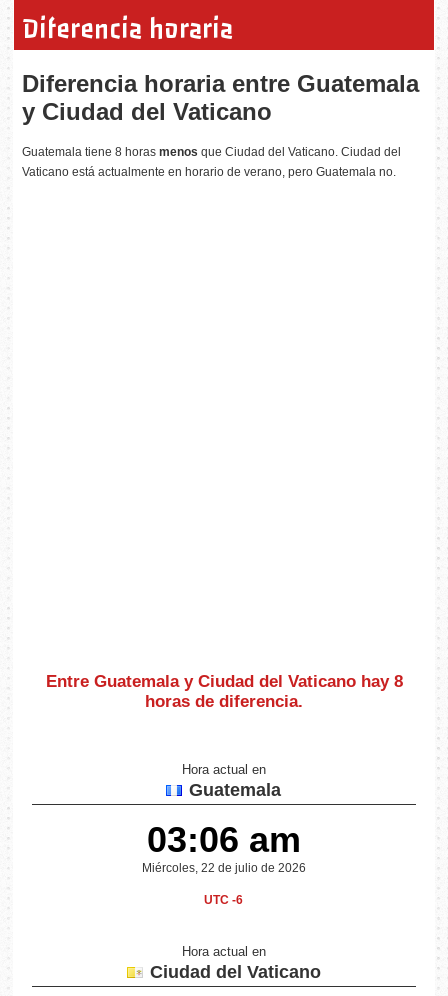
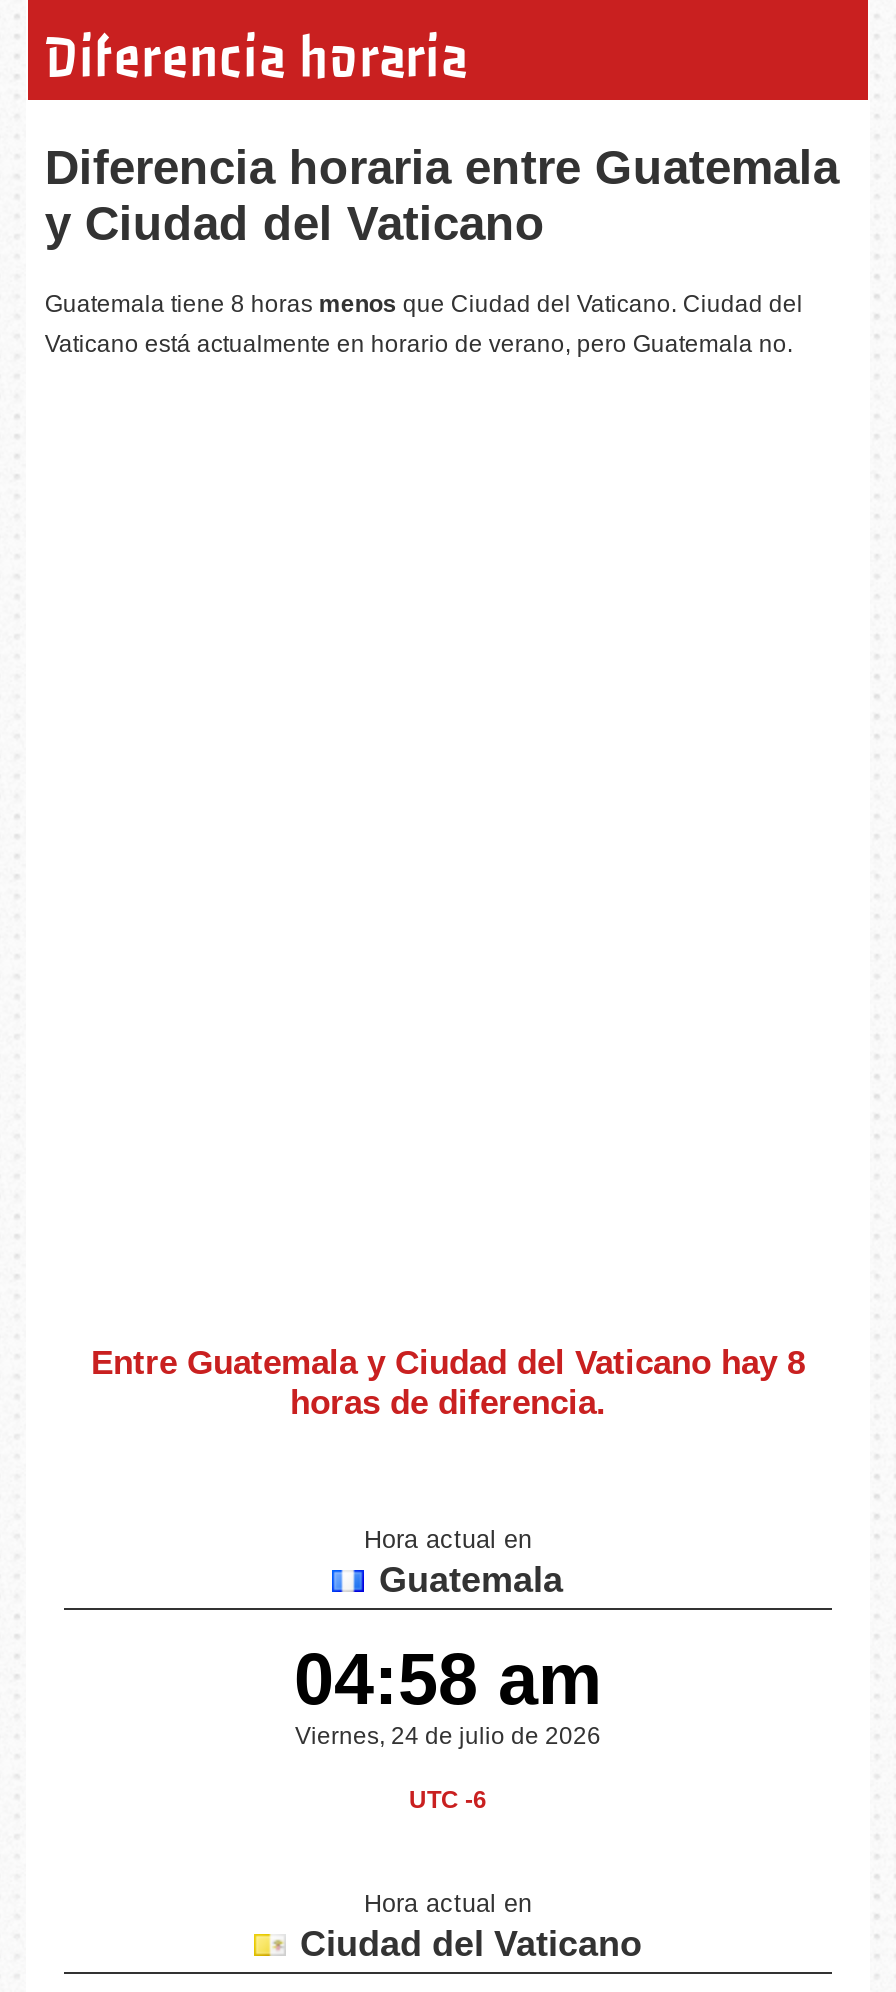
[147,819,301,860] 03:06 am -> [294,1639,602,1721] 04:58 am
[142,861,306,875] Miércoles, 22 de julio de 2026 -> [295,1723,601,1751] Viernes, 24 de julio de 2026

